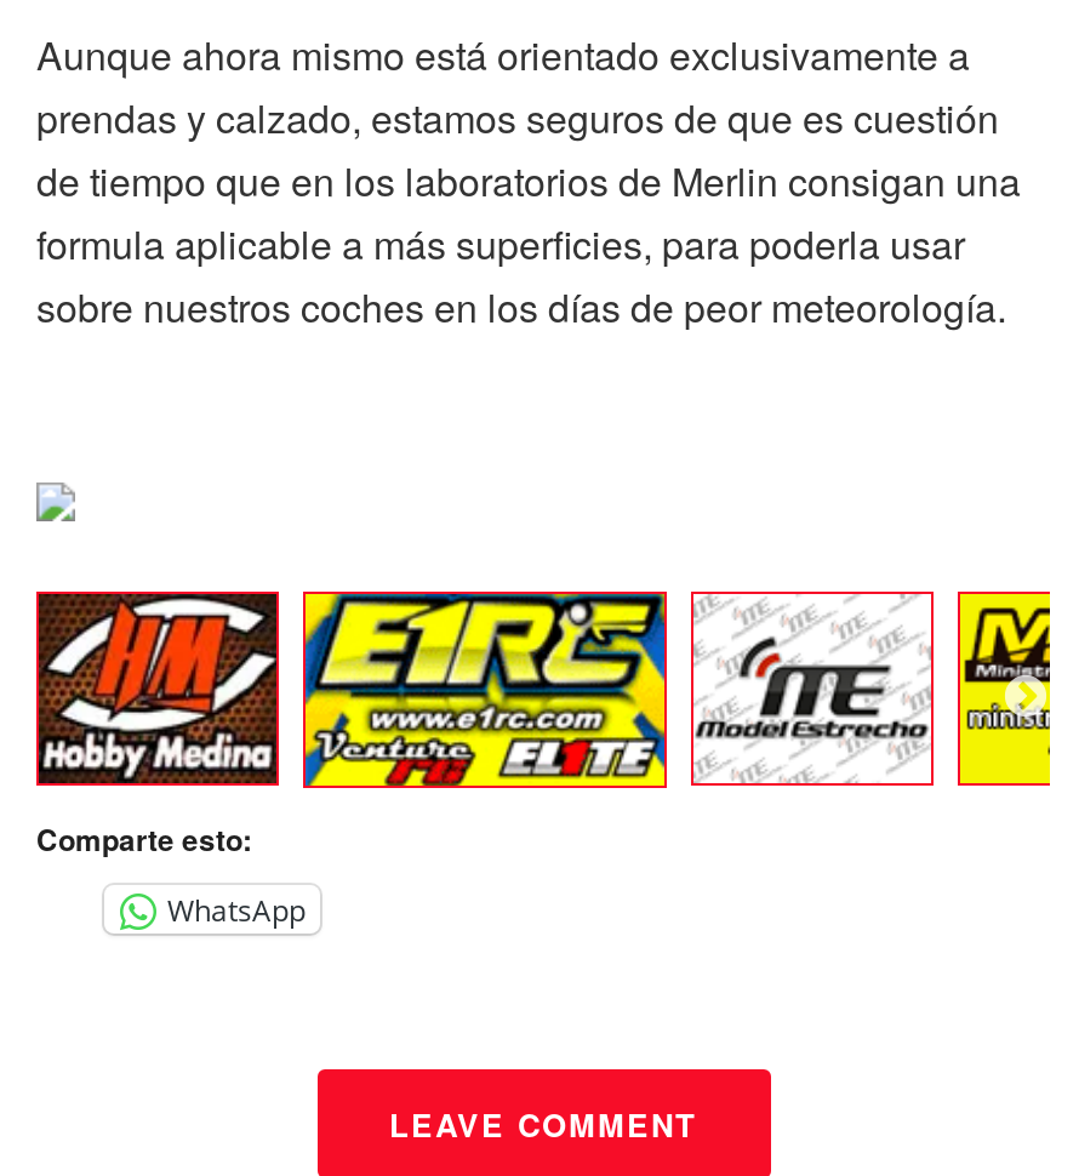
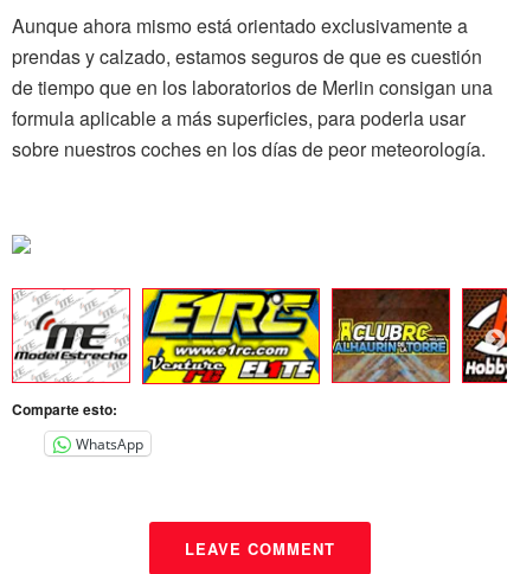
[36,592,279,786] [image] -> [12,288,130,383] [image]
[691,592,934,786] [image] -> [332,288,450,383] [image]
[958,592,1052,786] [image] -> [462,288,508,383] [image]

